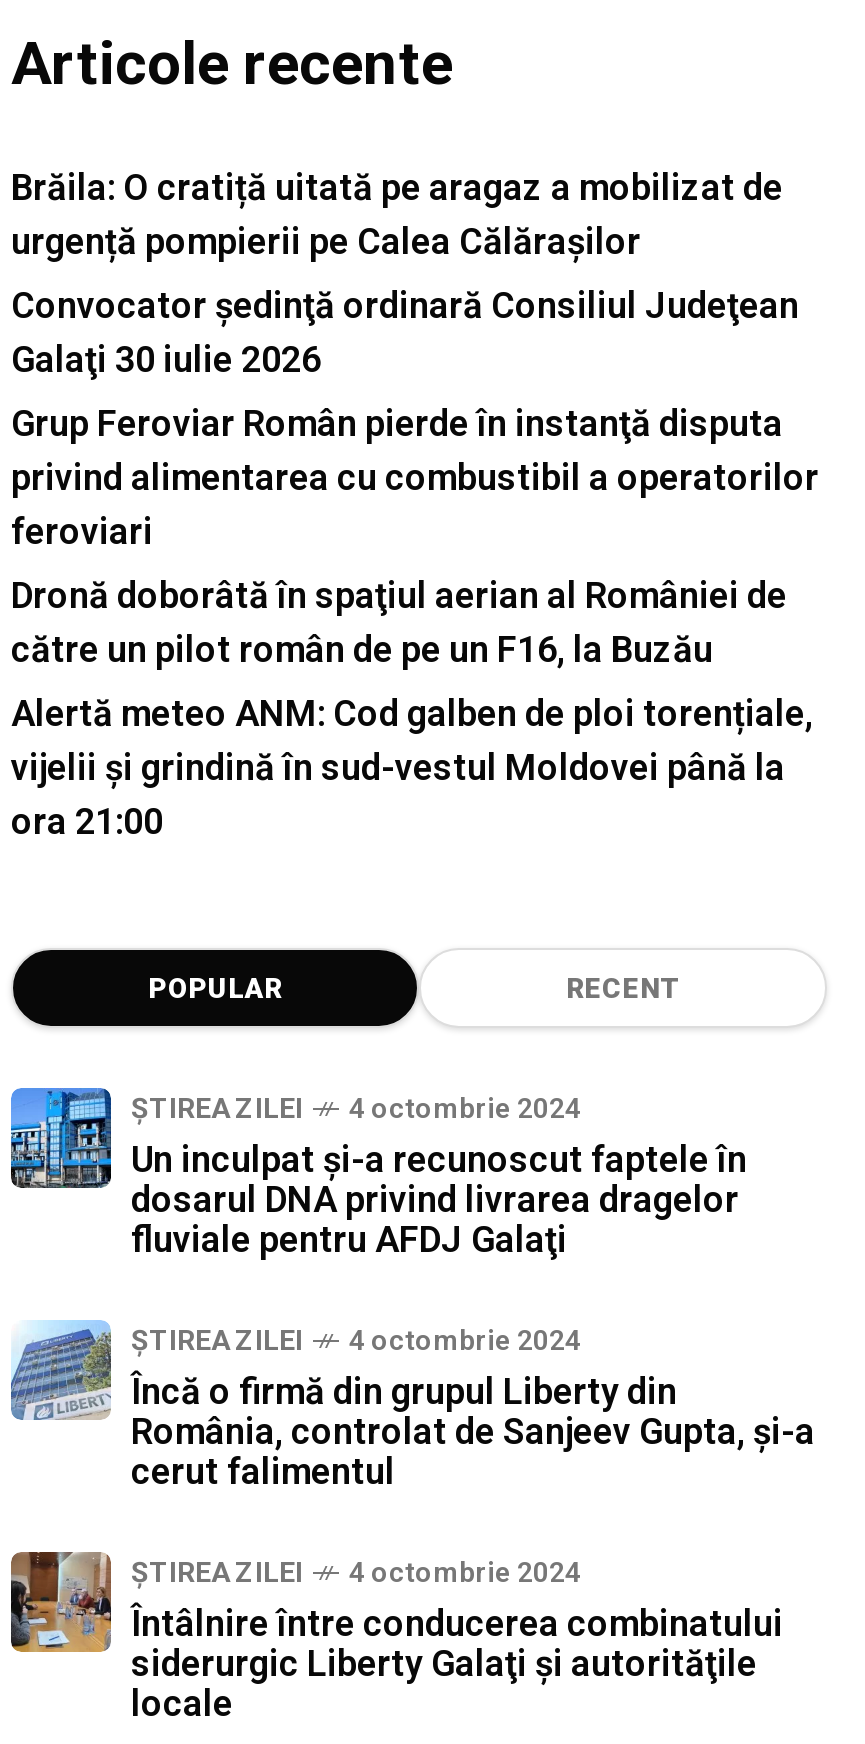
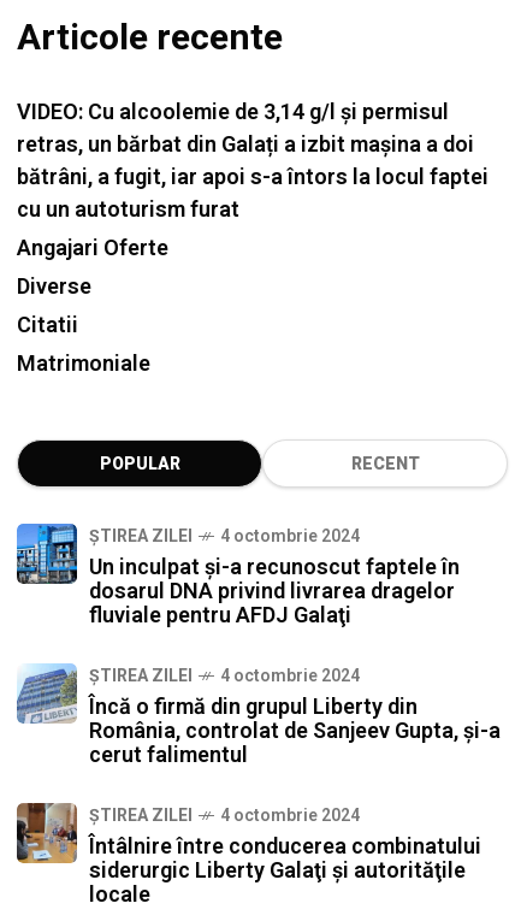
[11,166,783,262] Brăila: O cratiță uitată pe aragaz a mobilizat de | urgență pompierii pe Calea Călărașilor -> [17,99,489,222] VIDEO: Cu alcoolemie de 3,14 g/l și permisul | retras, un bărbat din Galați a izbit mașina a doi | bătrâni, a fugit, iar apoi s-a întors la locul faptei | cu un autoturism furat
[11,284,799,380] Convocator şedinţă ordinară Consiliul Judeţean | Galaţi 30 iulie 2026 -> [17,235,168,260] Angajari Oferte
[11,402,819,552] Grup Feroviar Român pierde în instanţă disputa | privind alimentarea cu combustibil a operatorilor | feroviari -> [17,274,91,299] Diverse
[11,574,787,670] Dronă doborâtă în spaţiul aerian al României de | către un pilot român de pe un F16, la Buzău -> [17,312,78,337] Citatii
[11,692,813,842] Alertă meteo ANM: Cod galben de ploi torențiale, | vijelii și grindină în sud-vestul Moldovei până la | ora 21:00 -> [17,351,150,376] Matrimoniale

